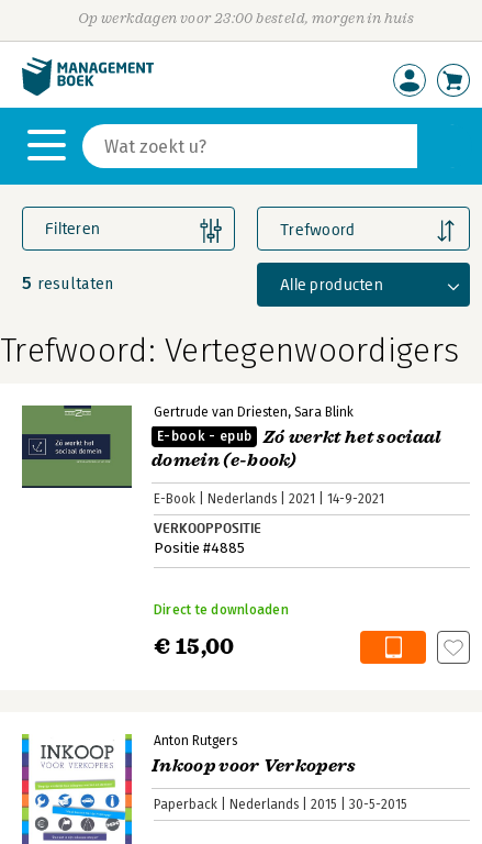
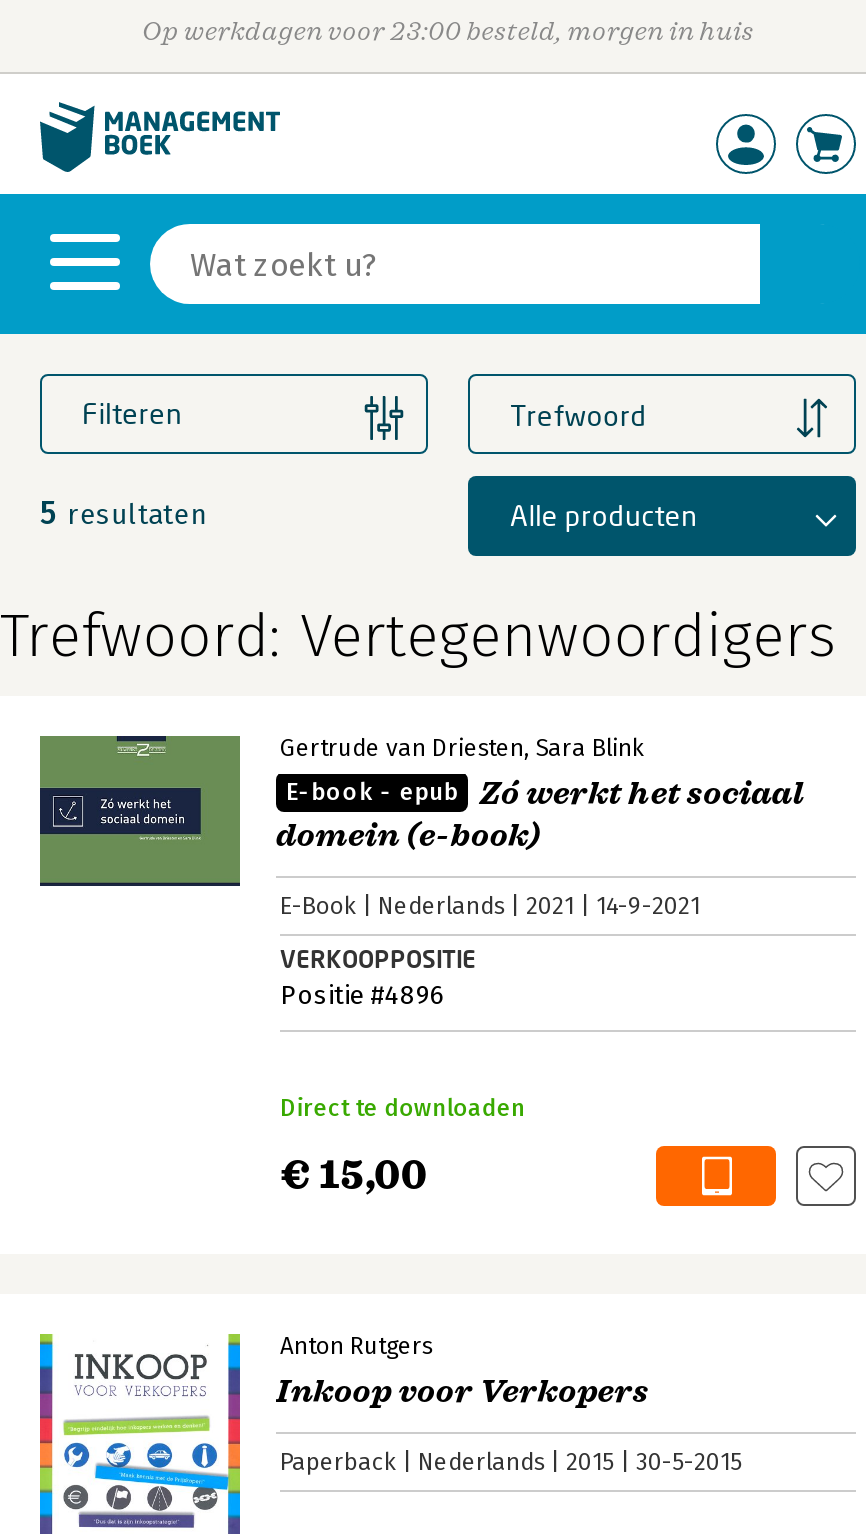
[154,539,245,556] Positie #4885 -> [280,979,444,1009] Positie #4896

